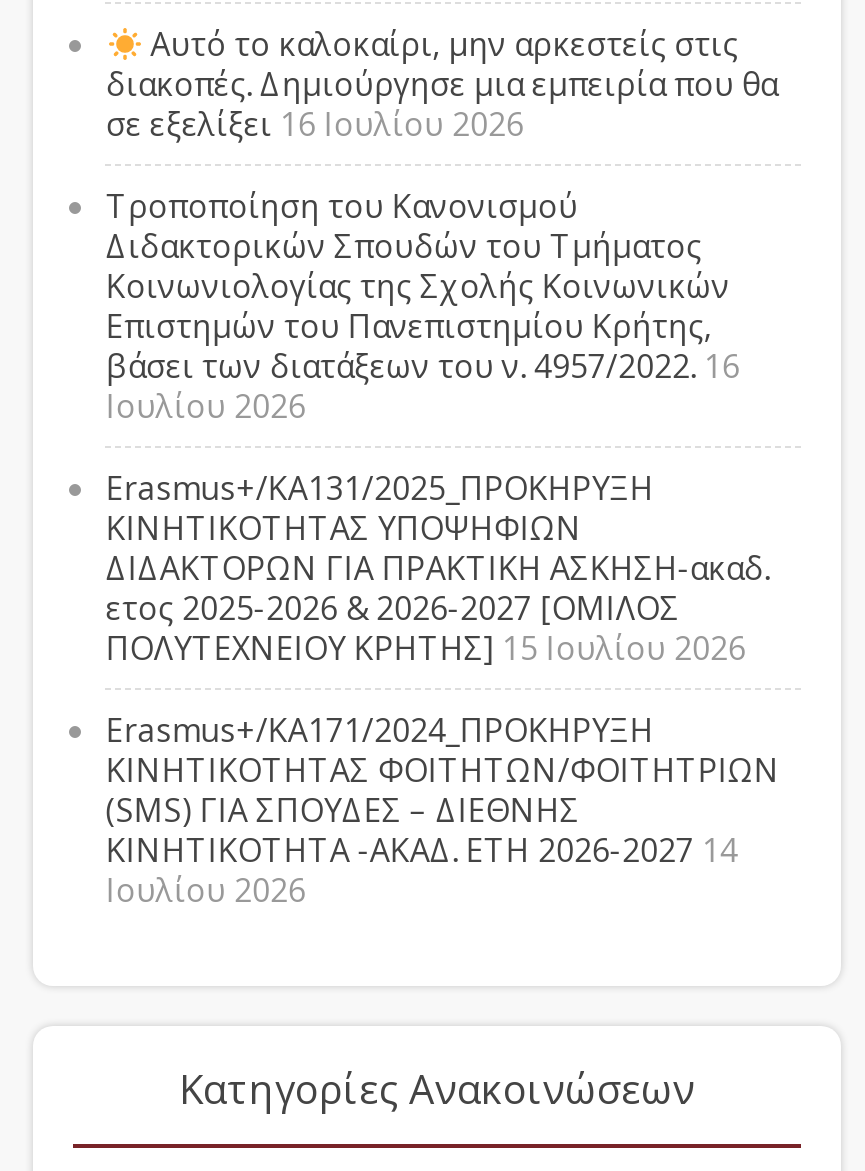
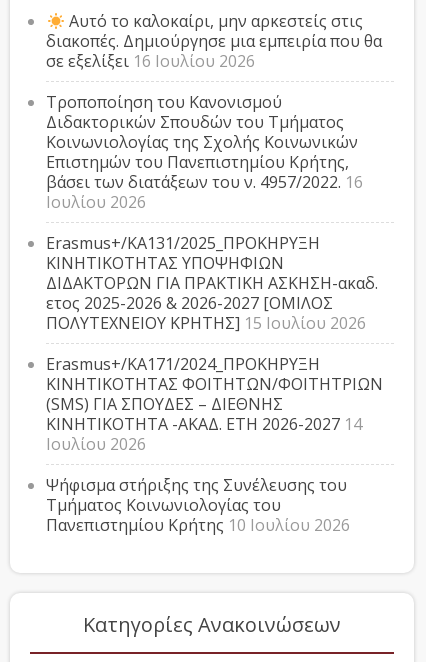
none -> [46,474,350,536] Ψήφισμα στήριξης της Συνέλευσης του | Τμήματος Κοινωνιολογίας του | Πανεπιστημίου Κρήτης 10 Ιουλίου 2026

